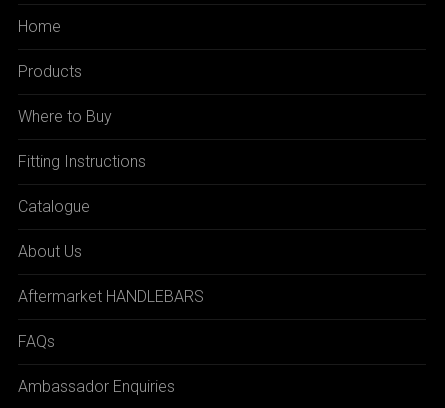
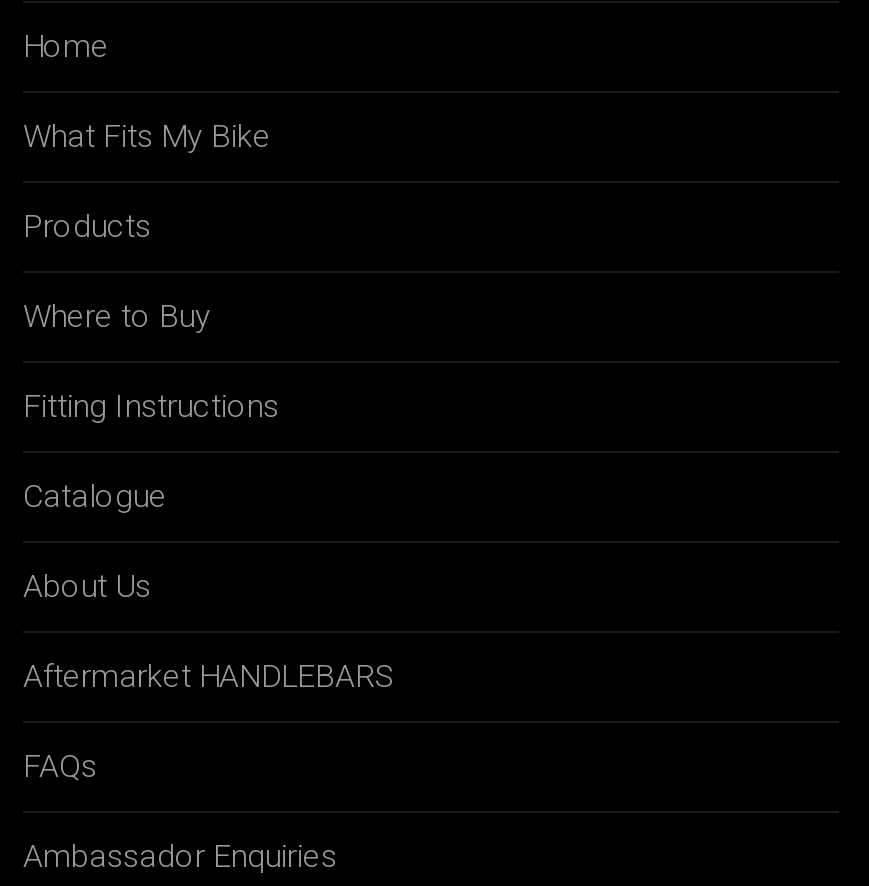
none -> [23,117,271,155] What Fits My Bike

